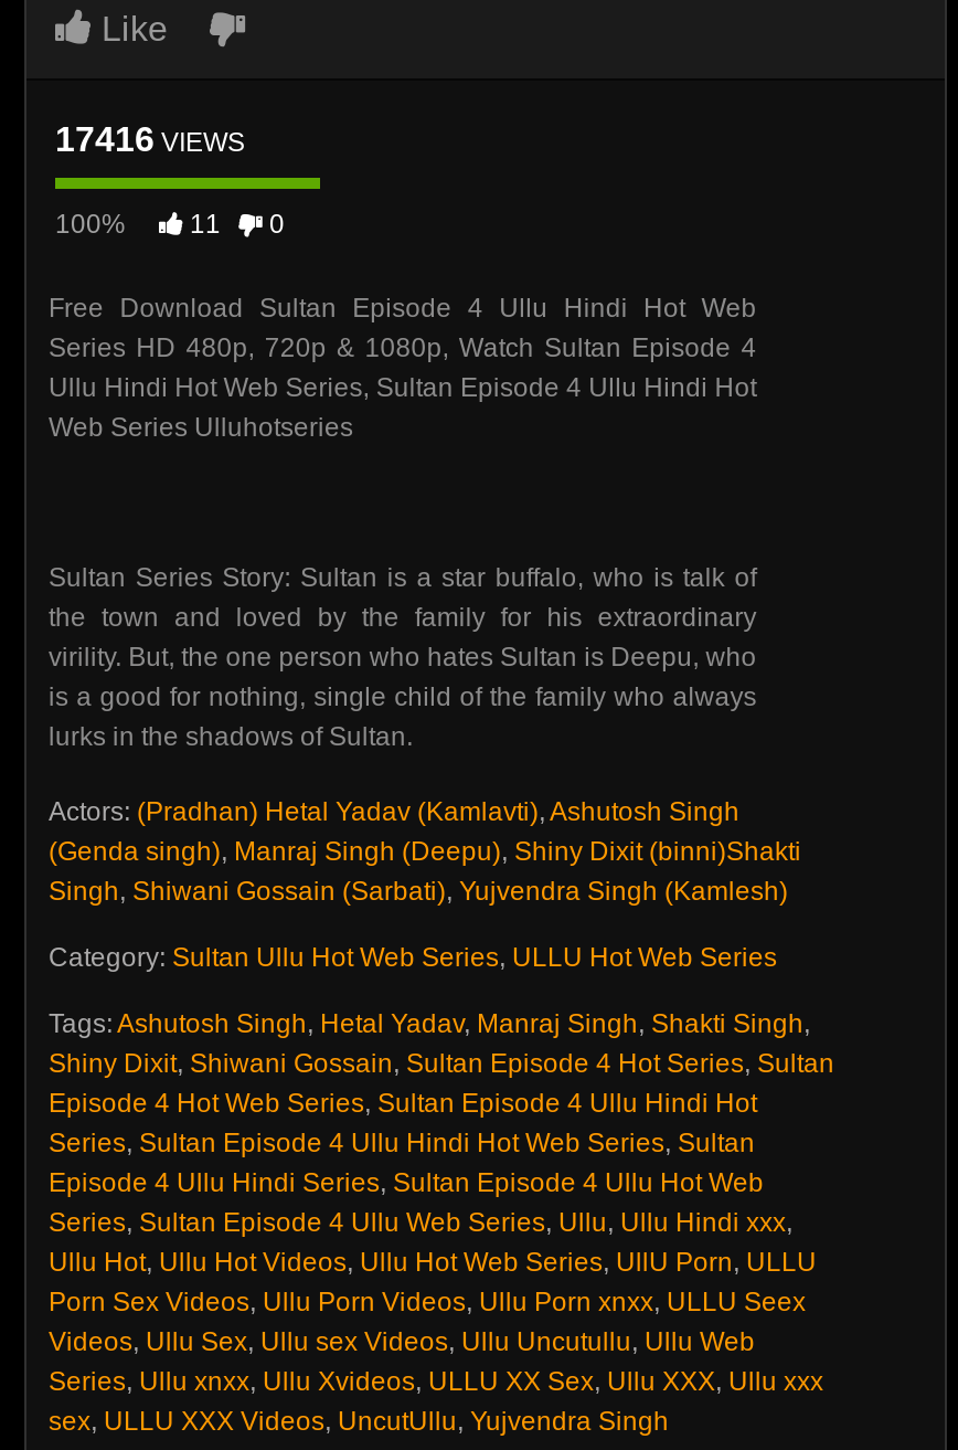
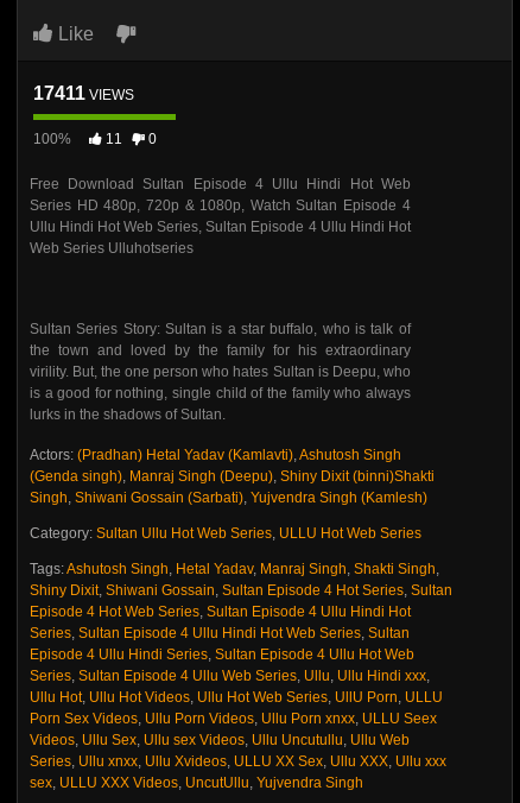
[55,120,245,158] 17416 VIEWS -> [33,83,134,103] 17411 VIEWS

